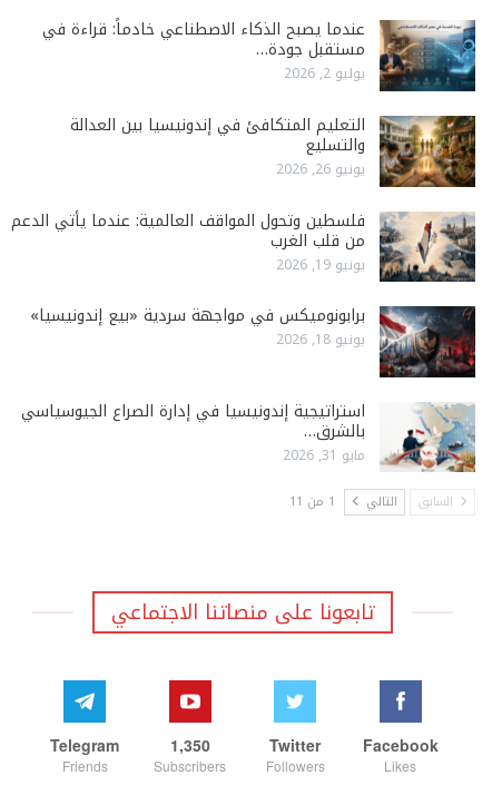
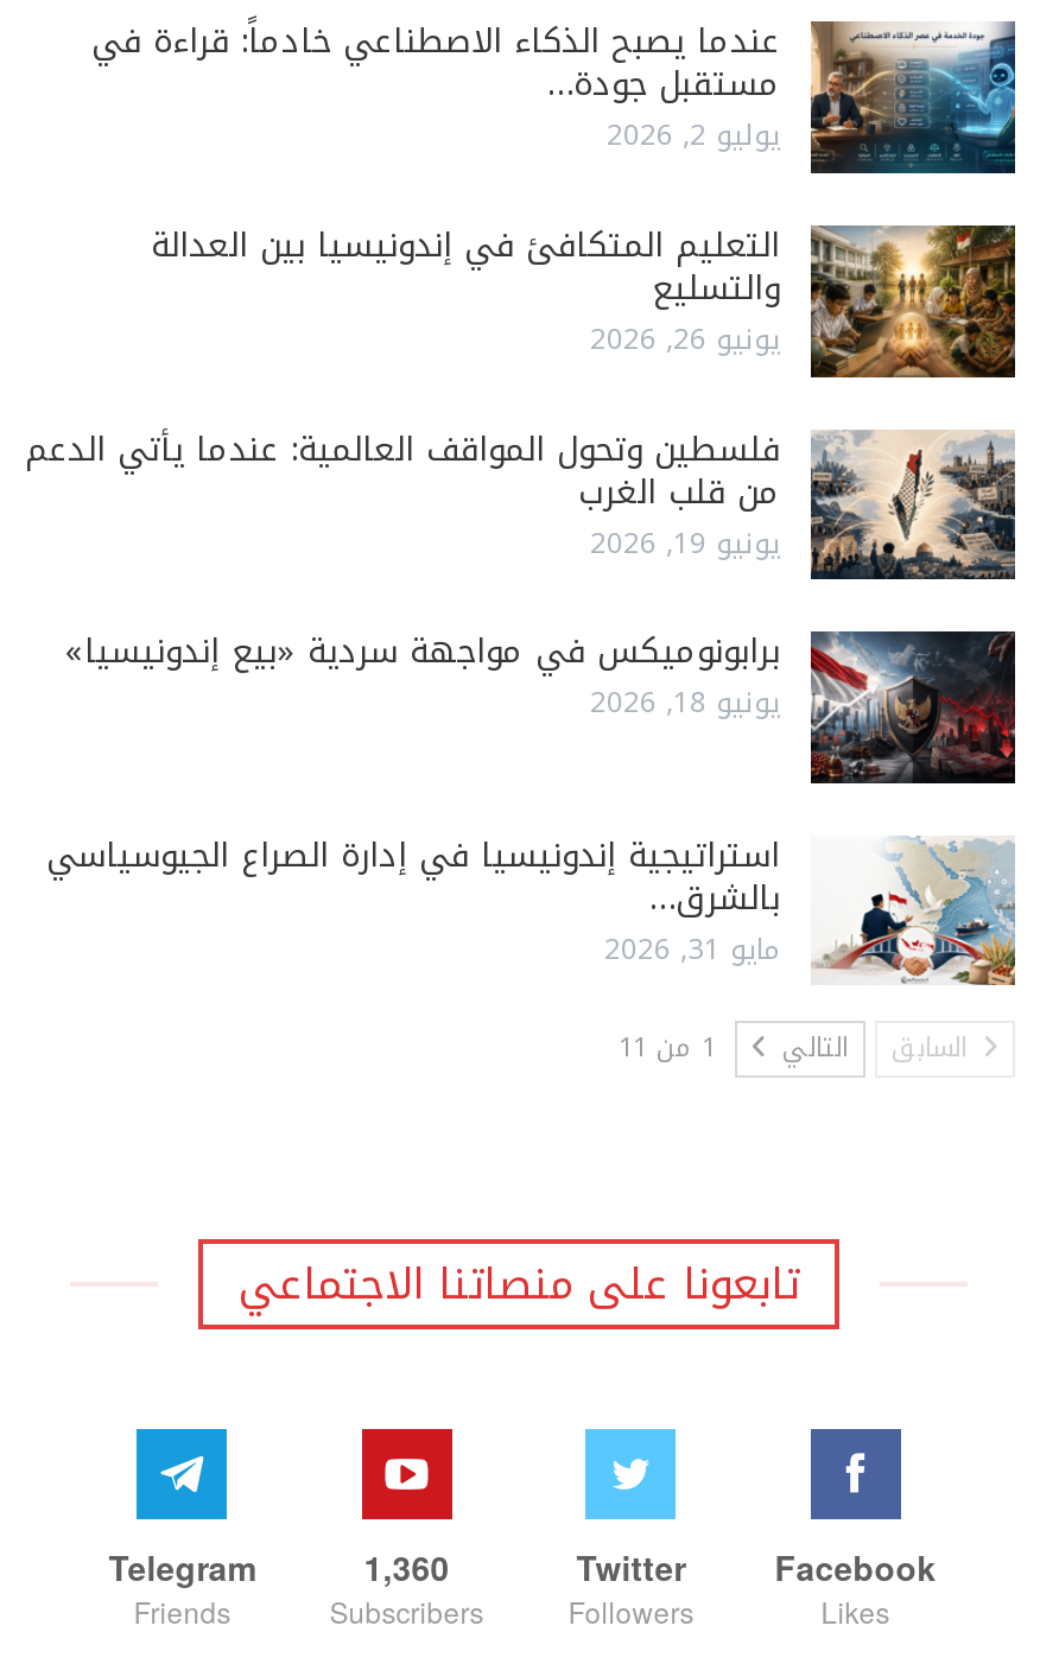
[170,734,210,756] 1,350 -> [364,1543,449,1590] 1,360

